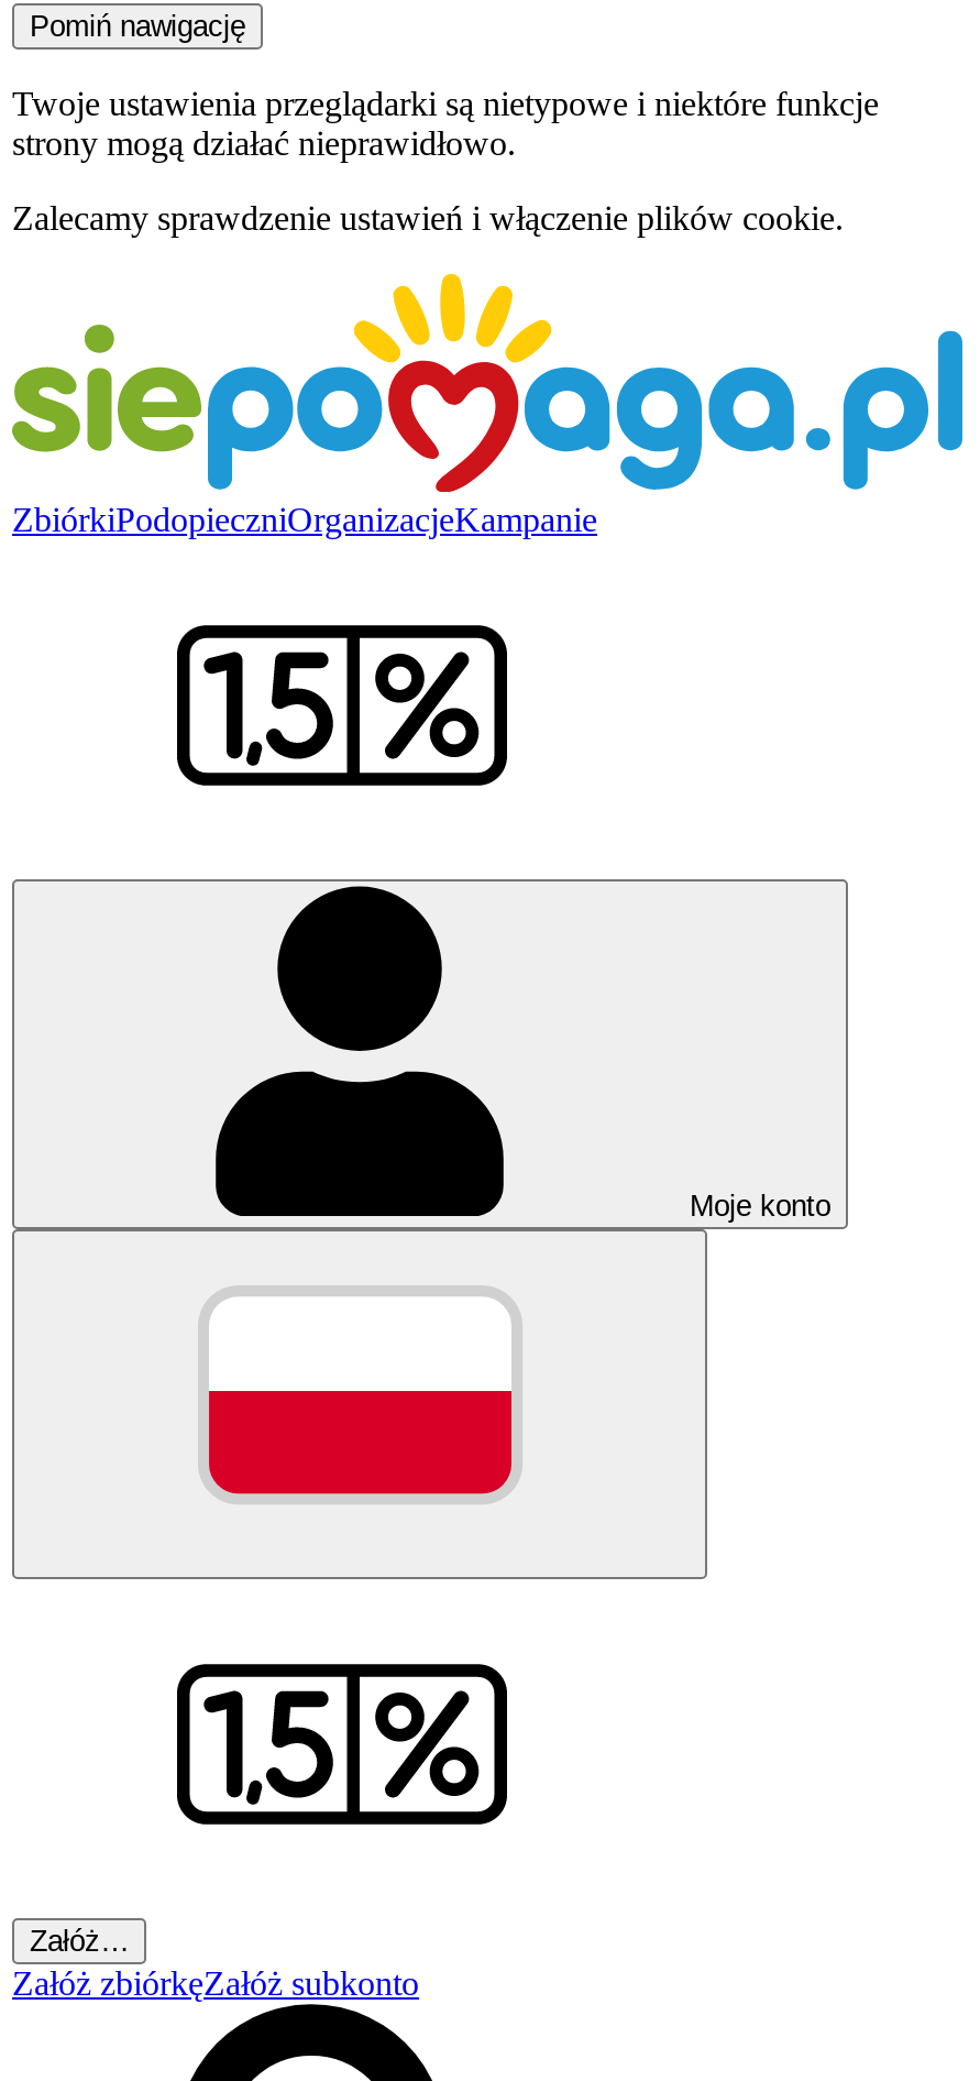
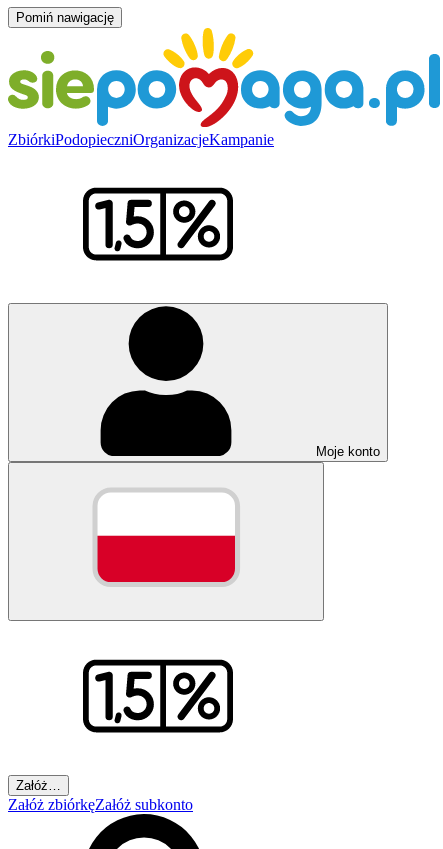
[12,85,879,237] Twoje ustawienia przeglądarki są nietypowe i niektóre funkcje | strony mogą działać nieprawidłowo. | Zalecamy sprawdzenie ustawień i włączenie plików cookie. -> none

